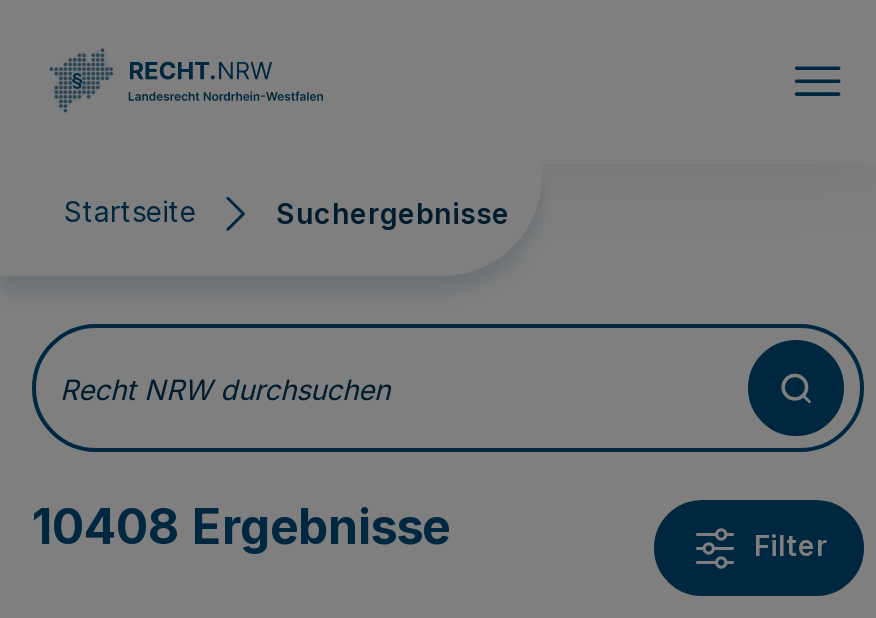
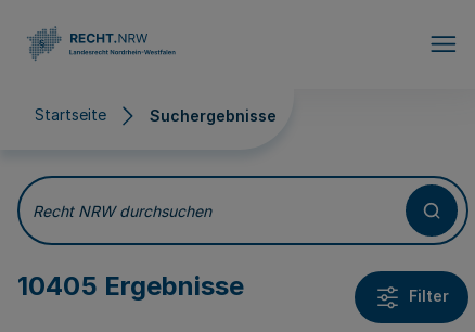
[32,498,450,556] 10408 Ergebnisse -> [17,270,244,302] 10405 Ergebnisse

